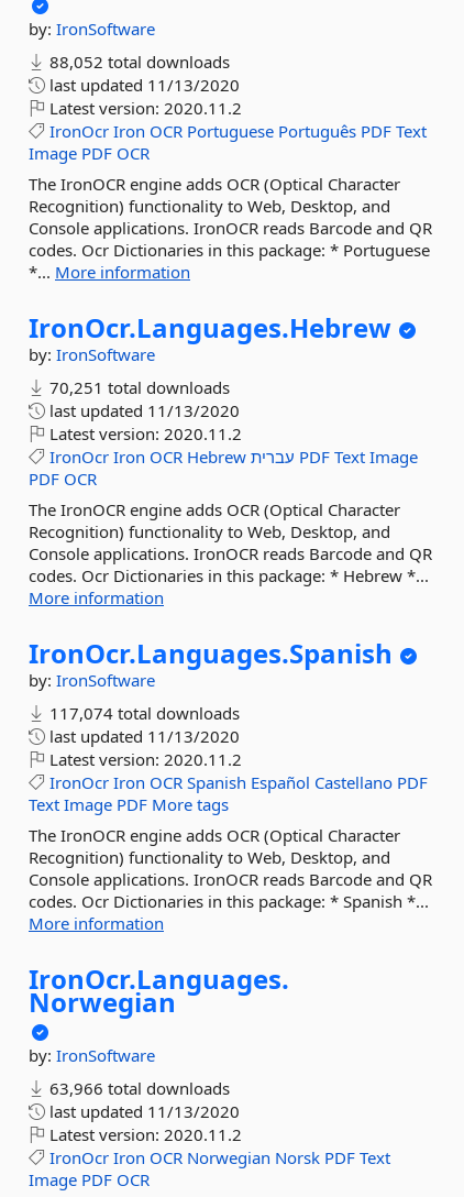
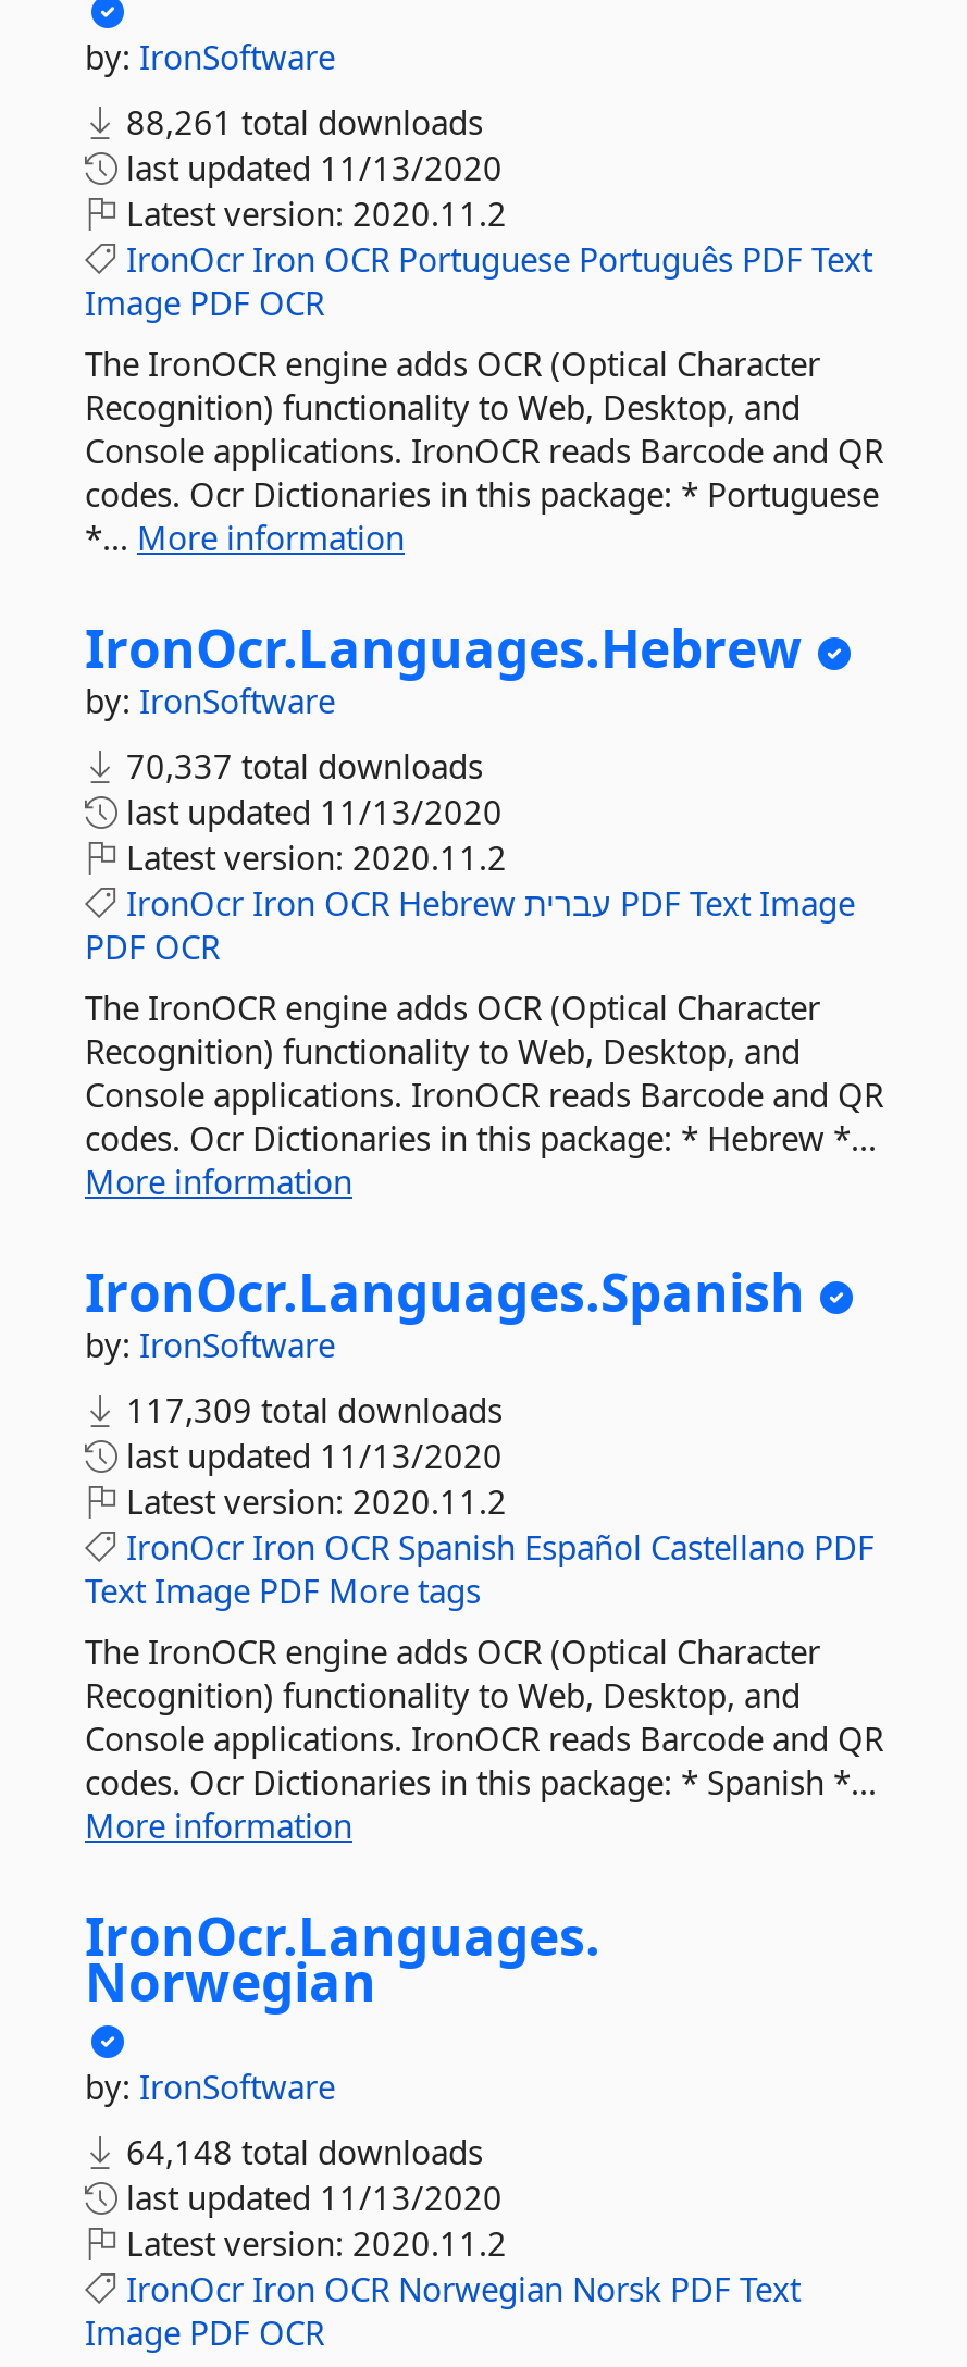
[45,51,230,73] 88,052 total downloads -> [117,100,483,144] 88,261 total downloads
[45,376,230,398] 70,251 total downloads -> [117,744,483,788] 70,337 total downloads
[45,702,240,724] 117,074 total downloads -> [117,1388,503,1432] 117,309 total downloads
[45,1077,230,1099] 63,966 total downloads -> [117,2130,483,2173] 64,148 total downloads

